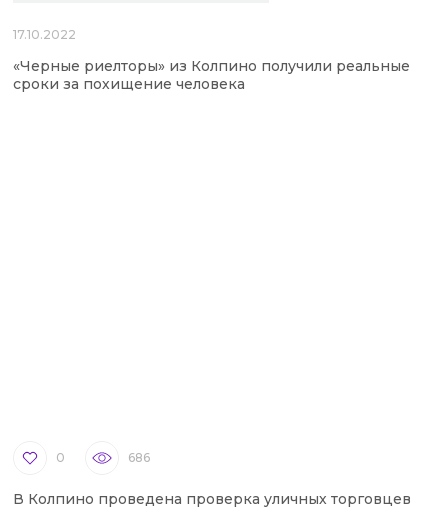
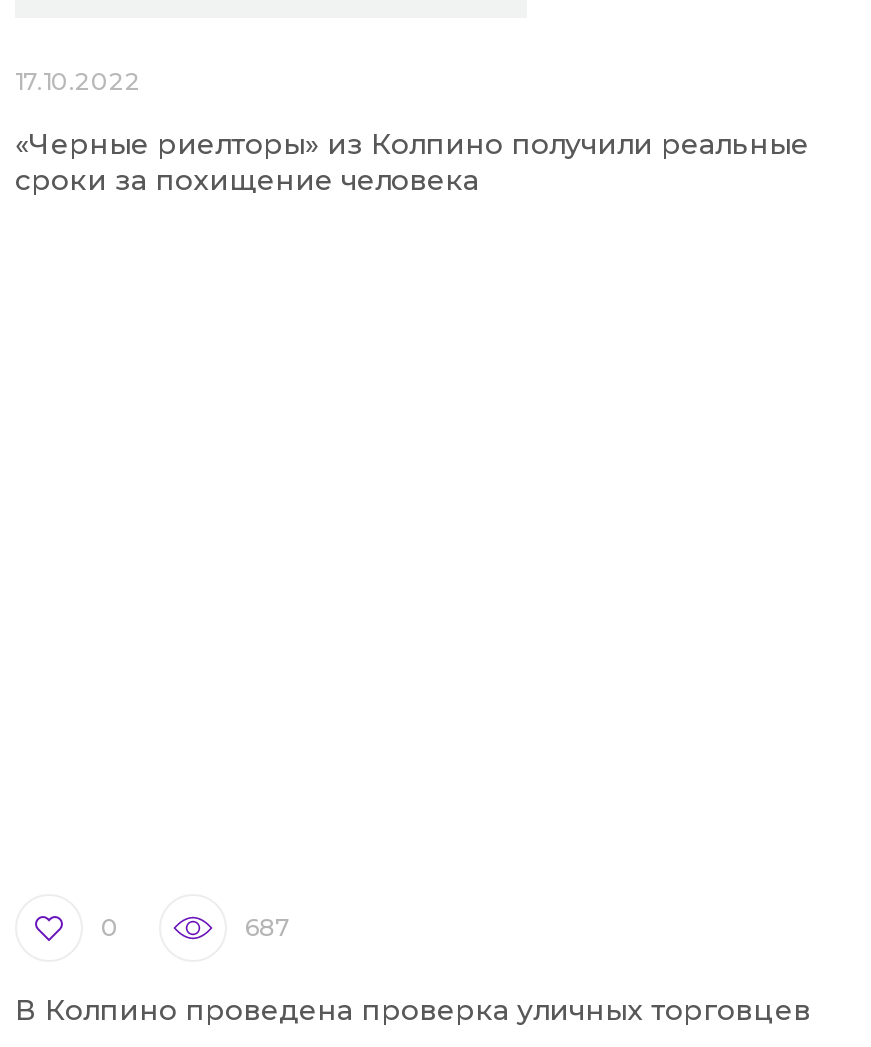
[128,450,150,465] 686 -> [245,912,291,942] 687

